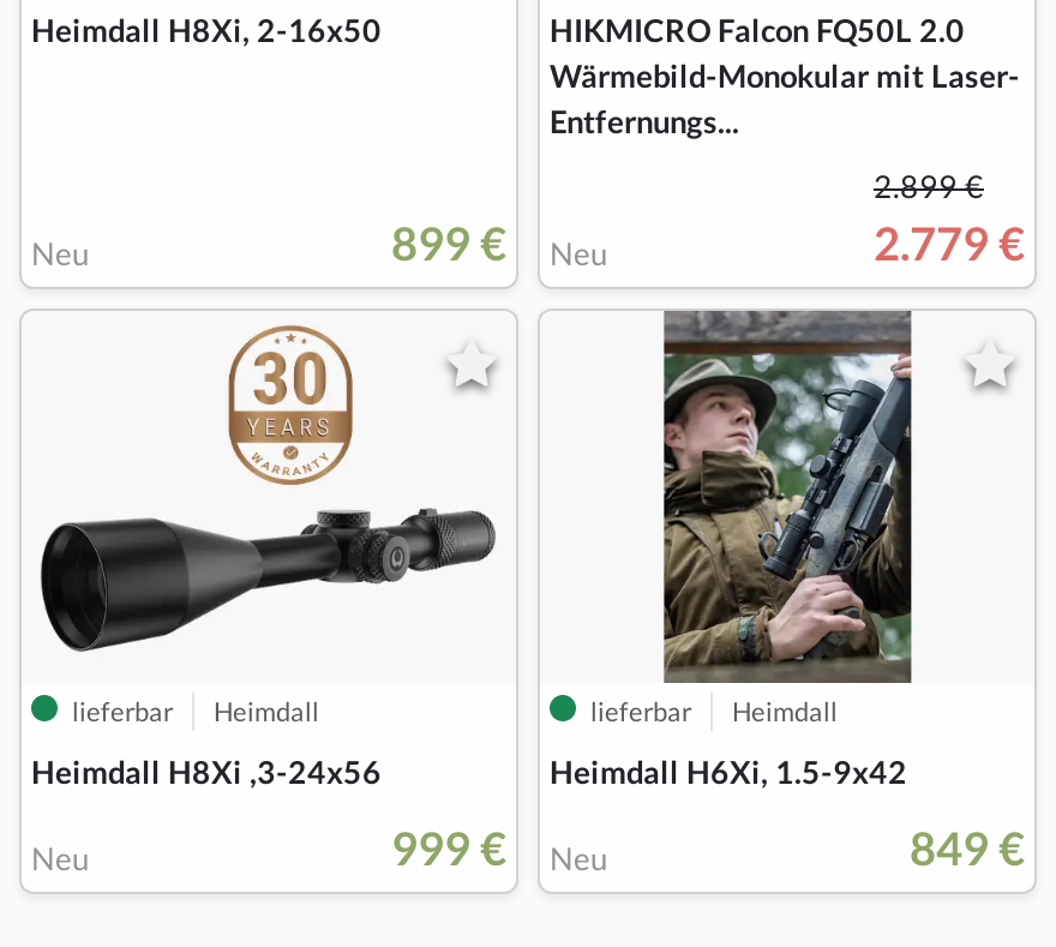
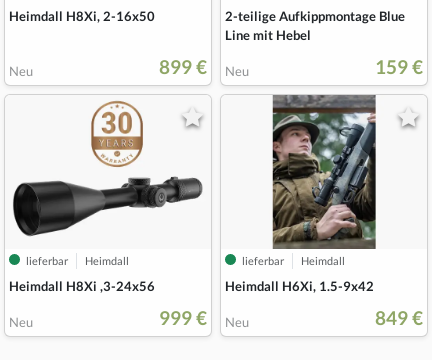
[550,11,1020,141] HIKMICRO Falcon FQ50L 2.0 | Wärmebild-Monokular mit Laser- | Entfernungs... -> [225,8,405,43] 2-teilige Aufkippmontage Blue | Line mit Hebel
[874,167,1025,270] 2.899 € | 2.779 € -> [375,55,423,78] 159 €

